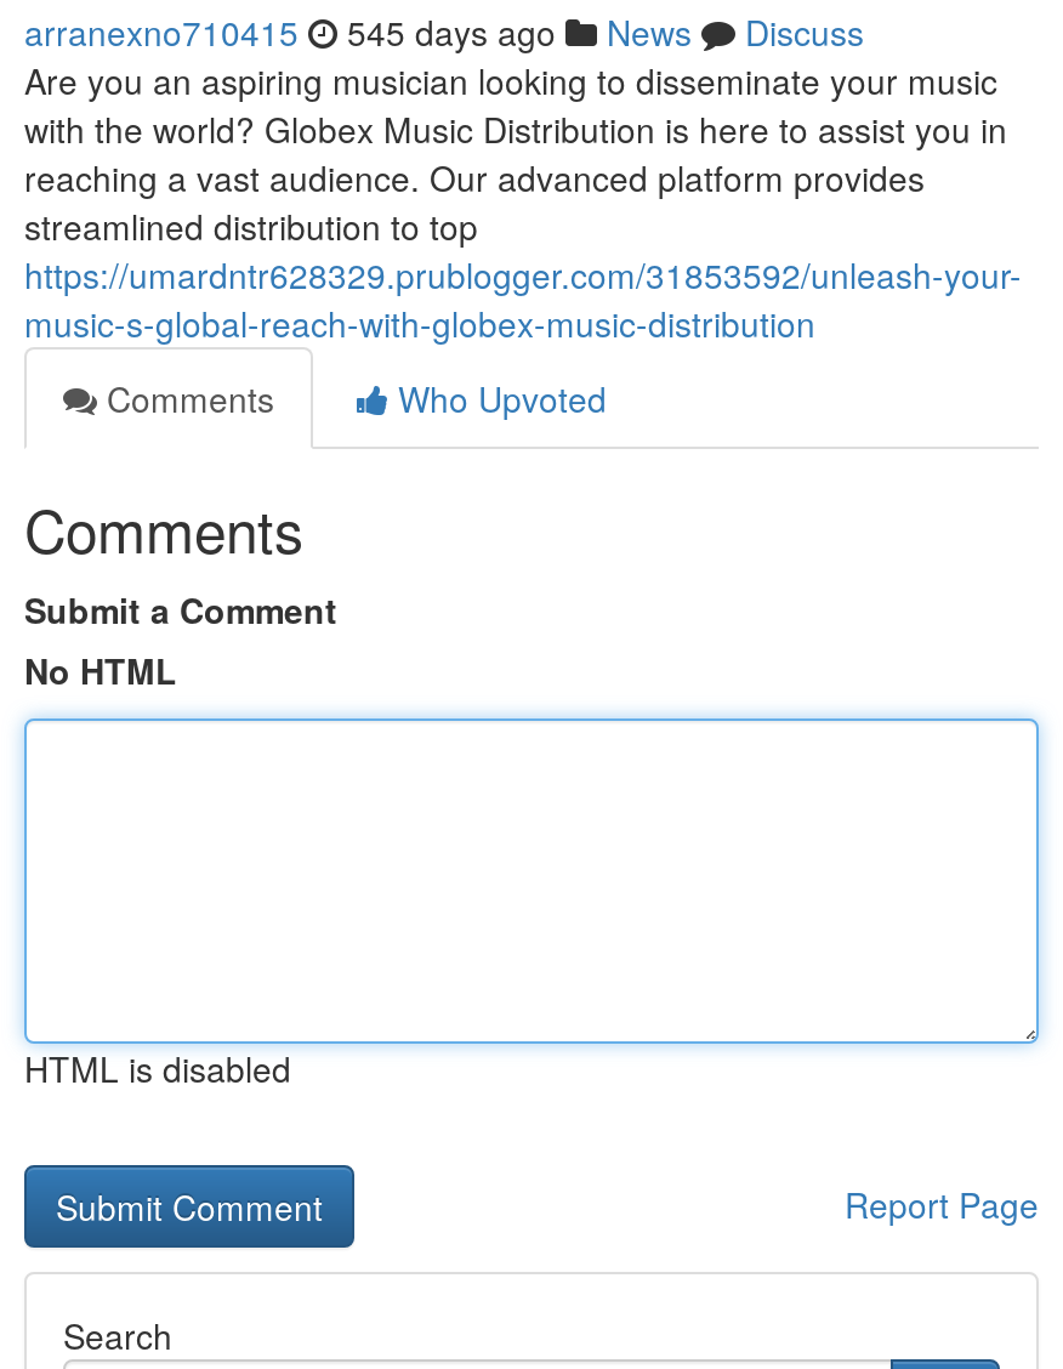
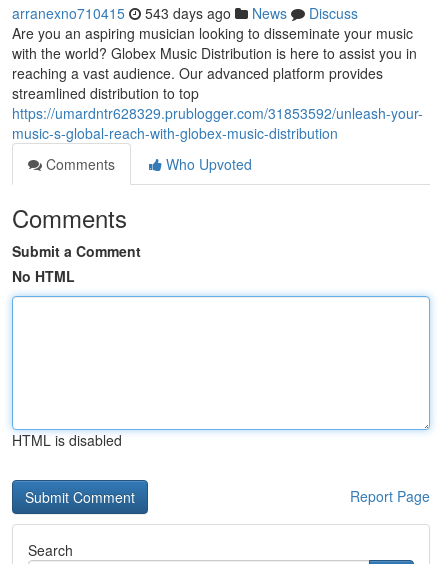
[24,7,864,56] arranexno710415 545 days ago News Discuss -> [12,3,358,23] arranexno710415 543 days ago News Discuss

